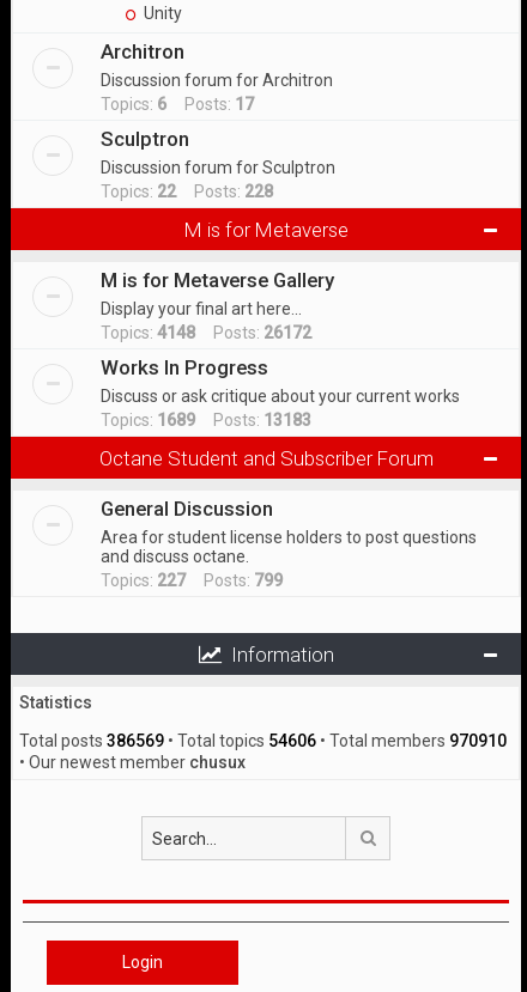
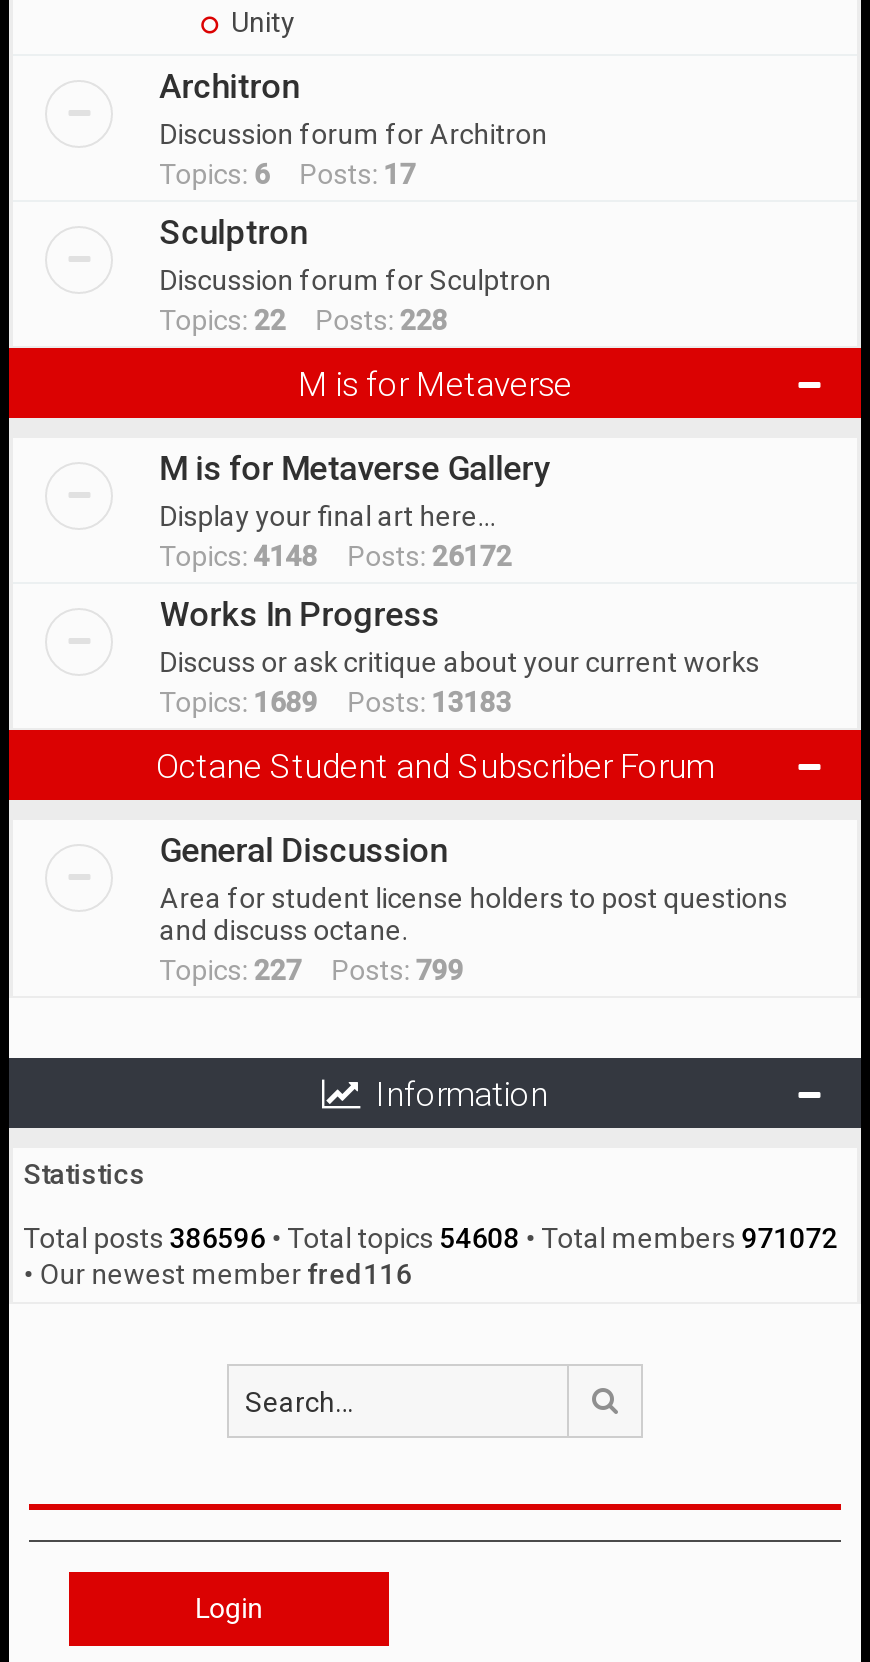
[19,731,507,750] Total posts 386569 • Total topics 54606 • Total members 970910 -> [23,1222,837,1254] Total posts 386596 • Total topics 54608 • Total members 971072
[19,753,246,772] • Our newest member chusux -> [23,1258,411,1290] • Our newest member fred116

